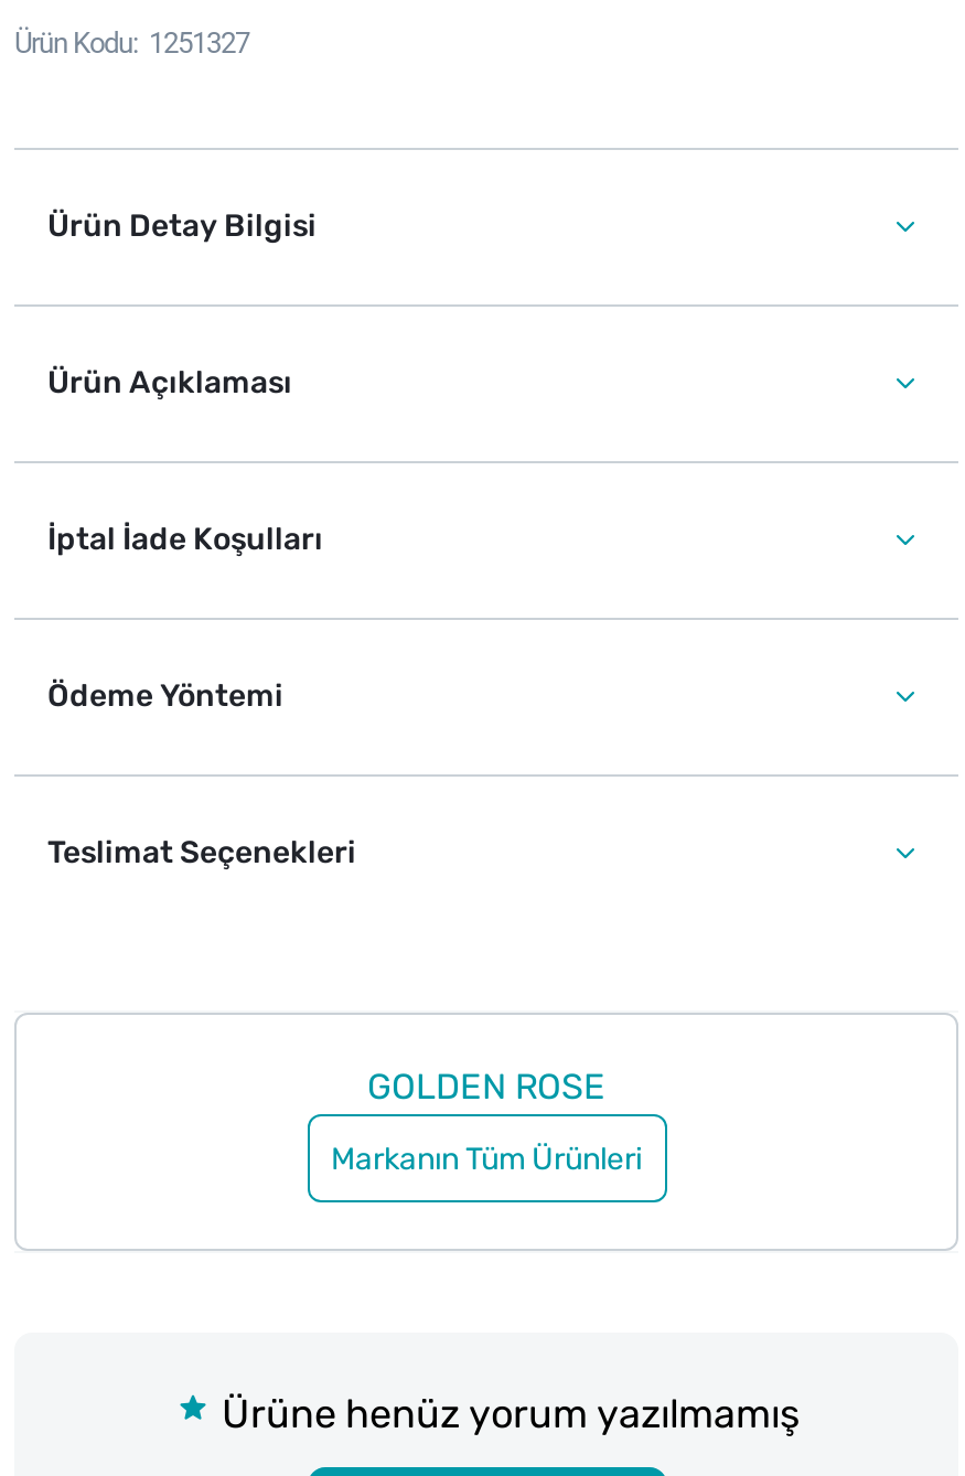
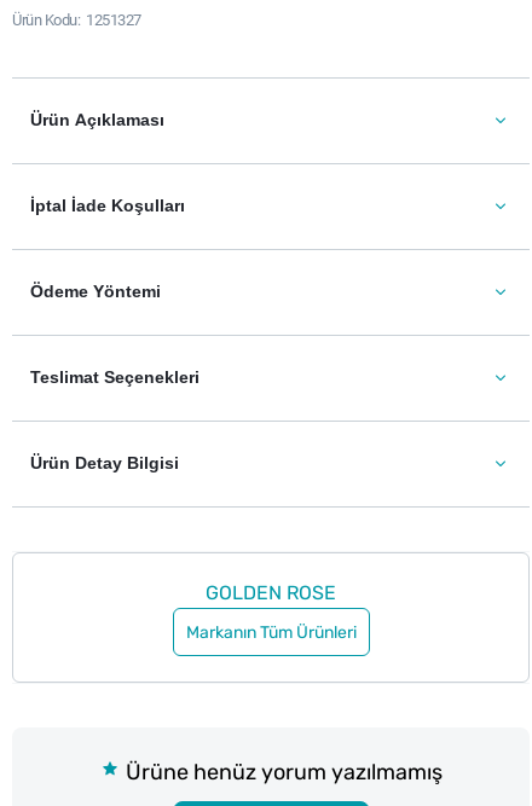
moved [47,207,317,245] -> [30,453,179,474]: Ürün Detay Bilgisi
moved [47,364,356,871] -> [30,110,199,388]: Ürün Açıklaması | İptal İade Koşulları | Ödeme Yöntemi | Teslimat Seçenekleri

